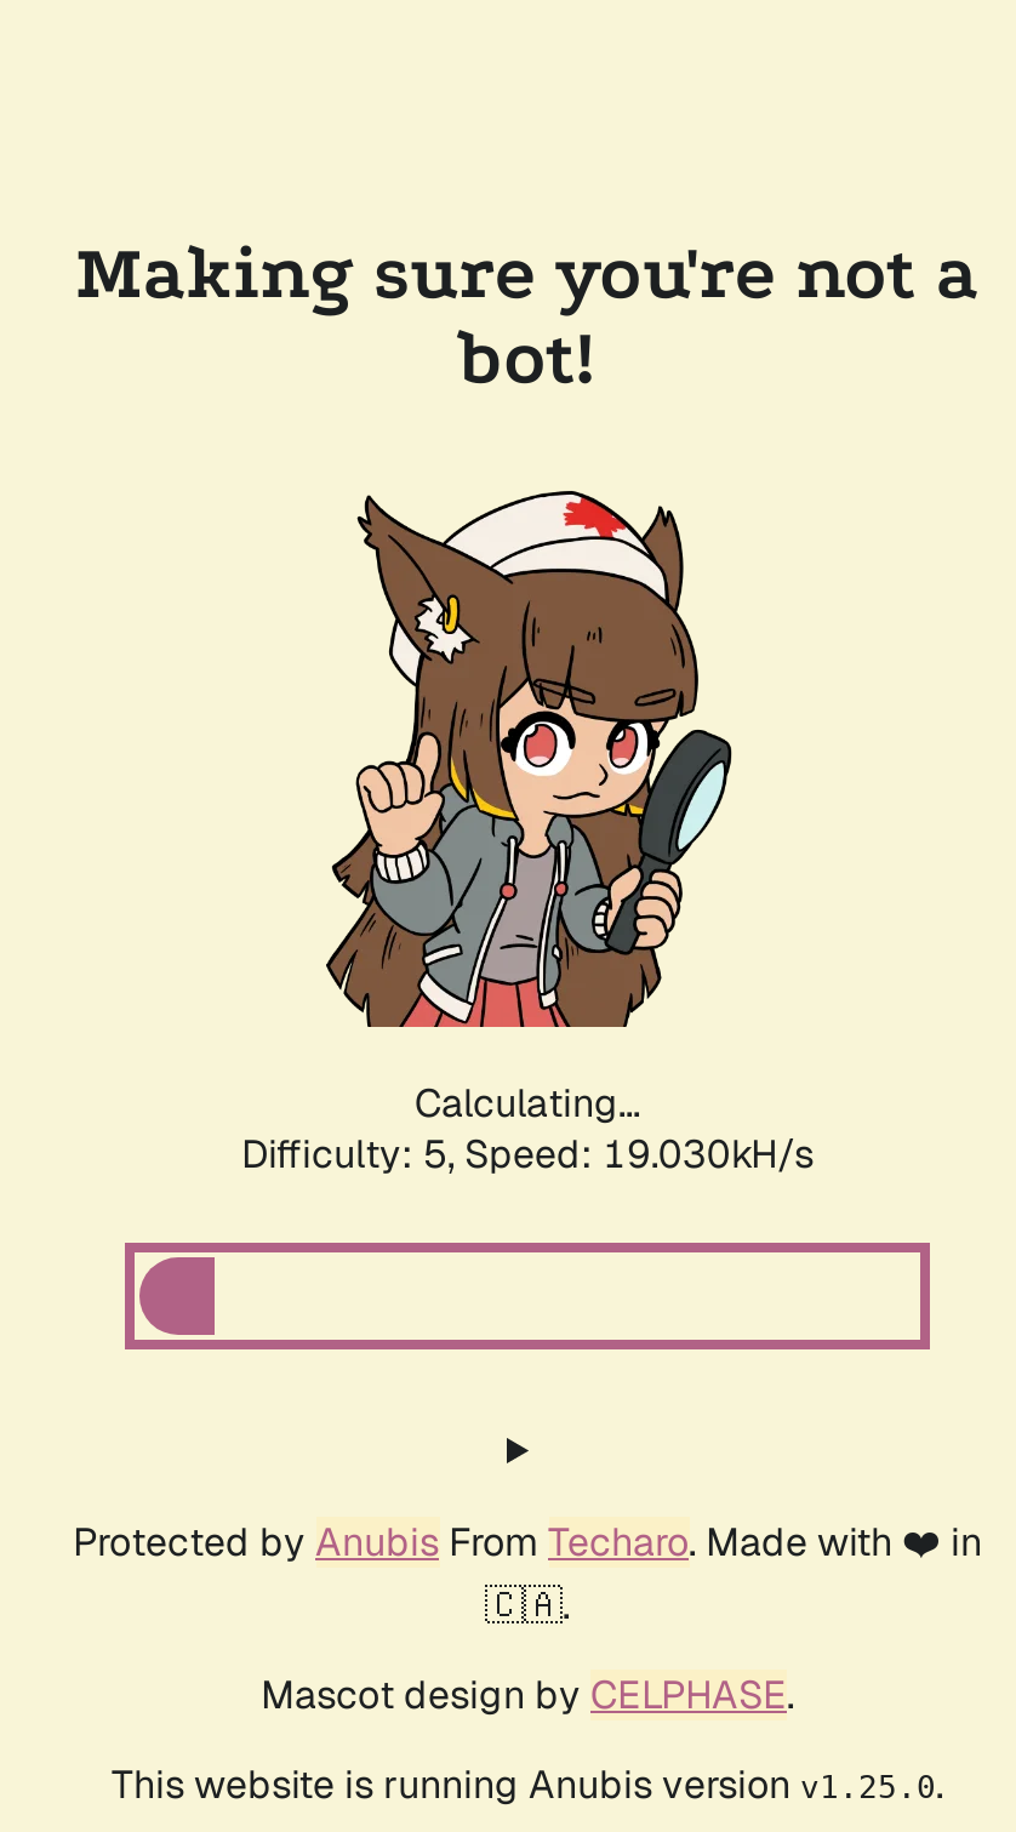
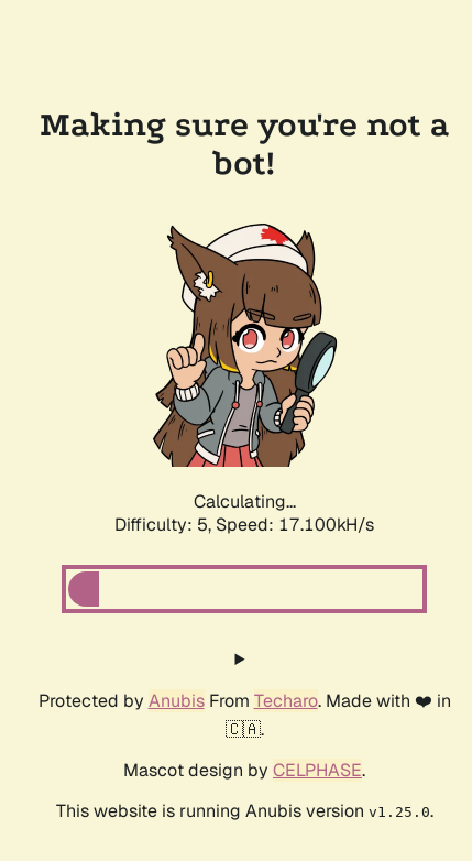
[241,1129,814,1180] Difficulty: 5, Speed: 19.030kH/s -> [114,513,374,536] Difficulty: 5, Speed: 17.100kH/s

